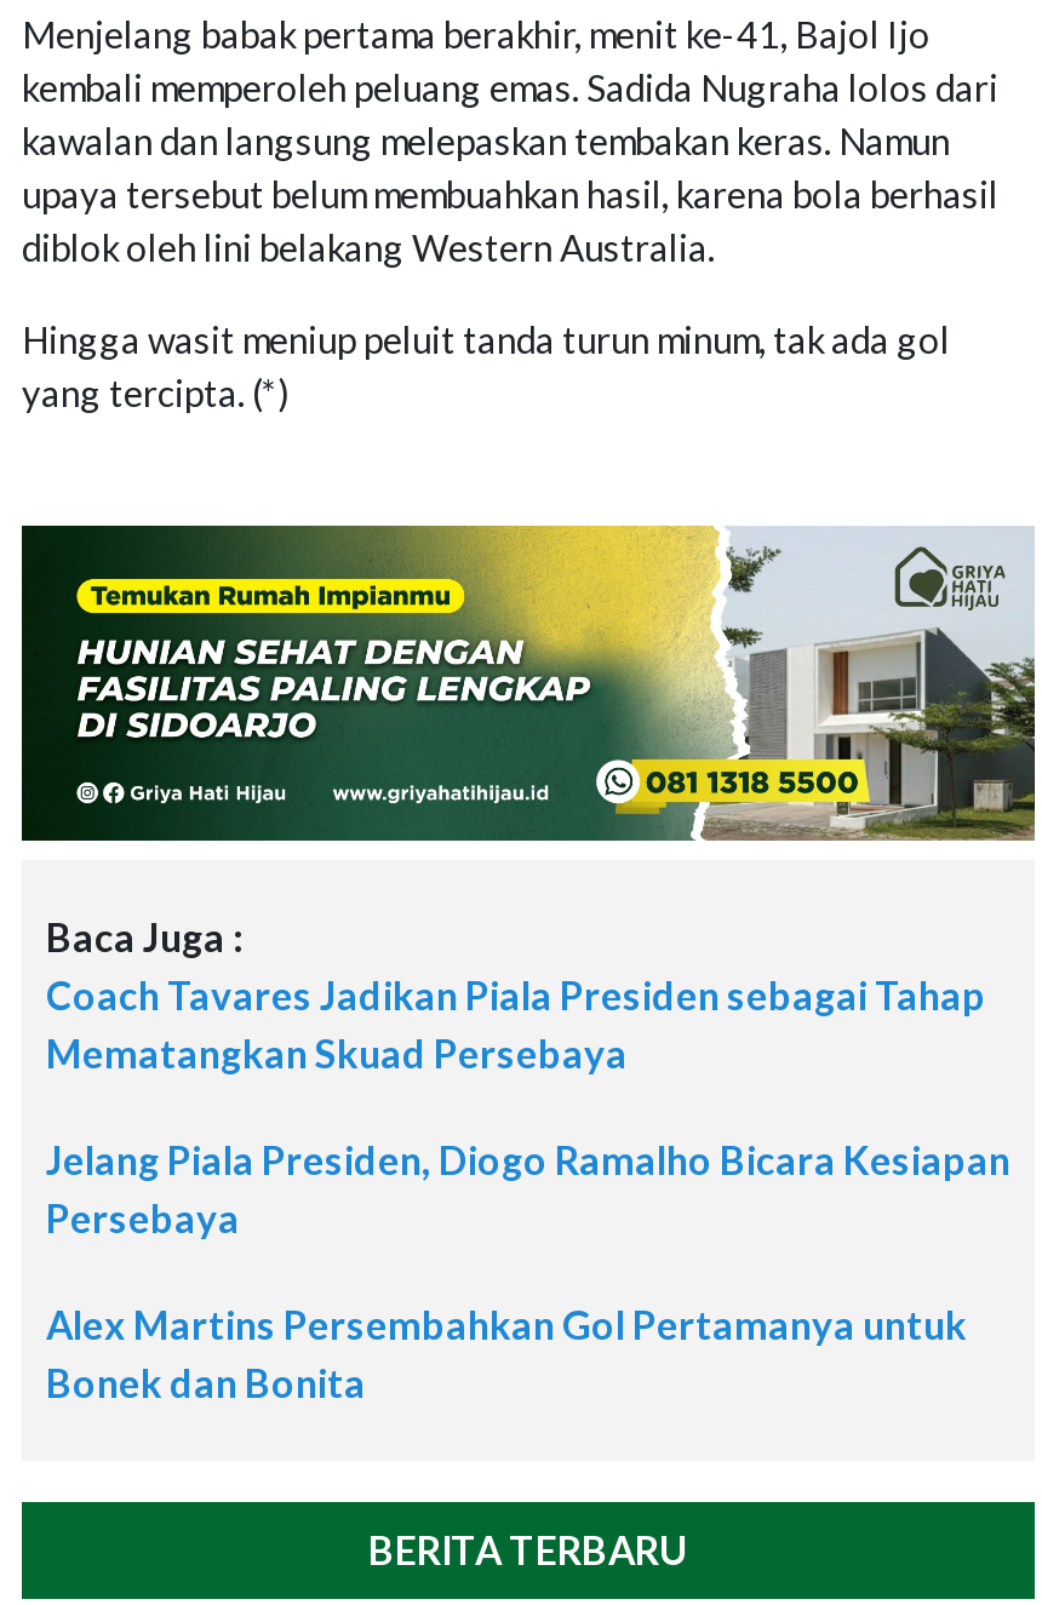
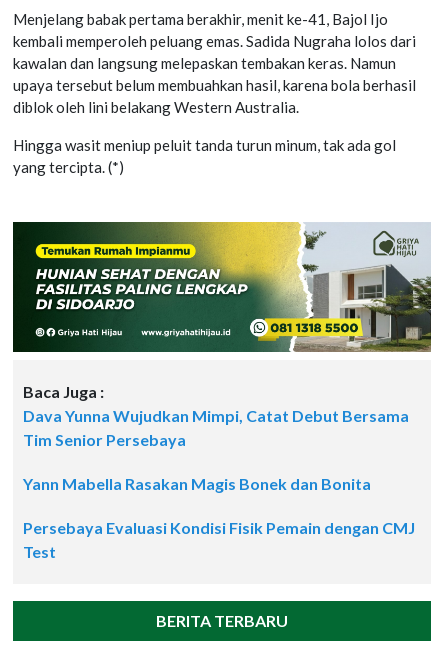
[46,972,986,1076] Coach Tavares Jadikan Piala Presiden sebagai Tahap | Mematangkan Skuad Persebaya -> [23,406,409,449] Dava Yunna Wujudkan Mimpi, Catat Debut Bersama | Tim Senior Persebaya
[46,1137,1010,1241] Jelang Piala Presiden, Diogo Ramalho Bicara Kesiapan | Persebaya -> [23,474,371,493] Yann Mabella Rasakan Magis Bonek dan Bonita
[46,1302,967,1406] Alex Martins Persembahkan Gol Pertamanya untuk | Bonek dan Bonita -> [23,518,415,561] Persebaya Evaluasi Kondisi Fisik Pemain dengan CMJ | Test

